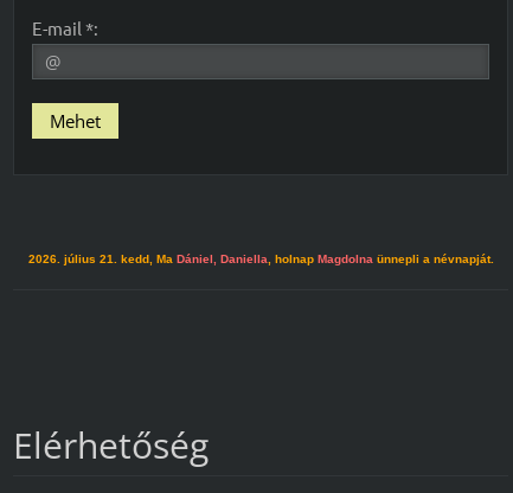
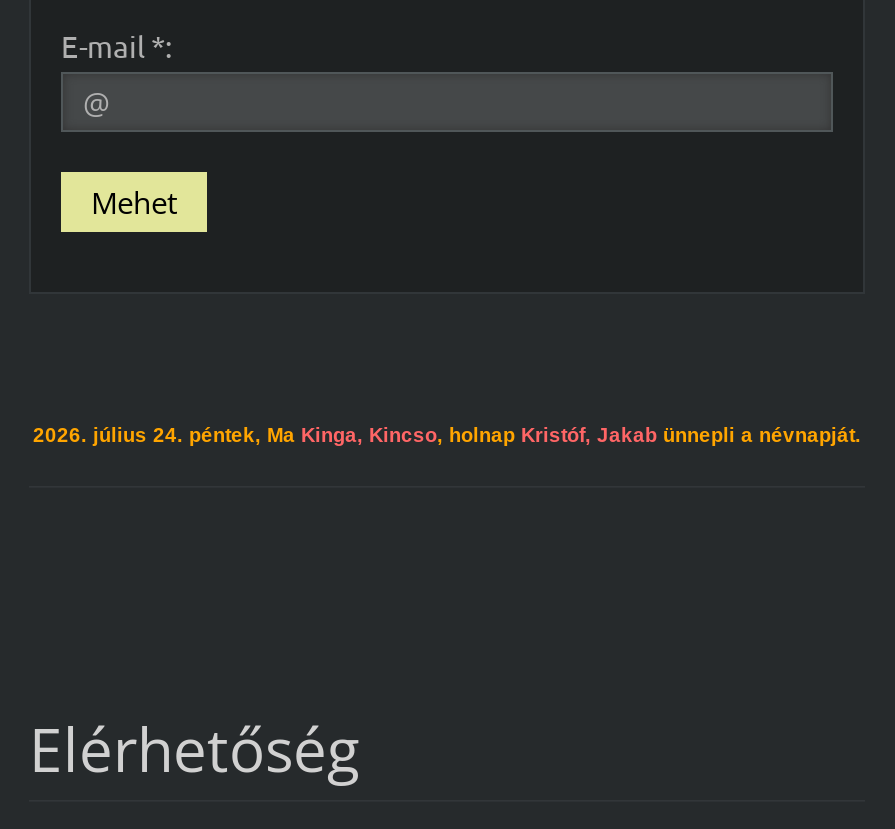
[28,253,493,266] 2026. július 21. kedd, Ma Dániel, Daniella, holnap Magdolna ünnepli a névnapját. -> [33,425,861,447] 2026. július 24. péntek, Ma Kinga, Kincso, holnap Kristóf, Jakab ünnepli a névnapját.

